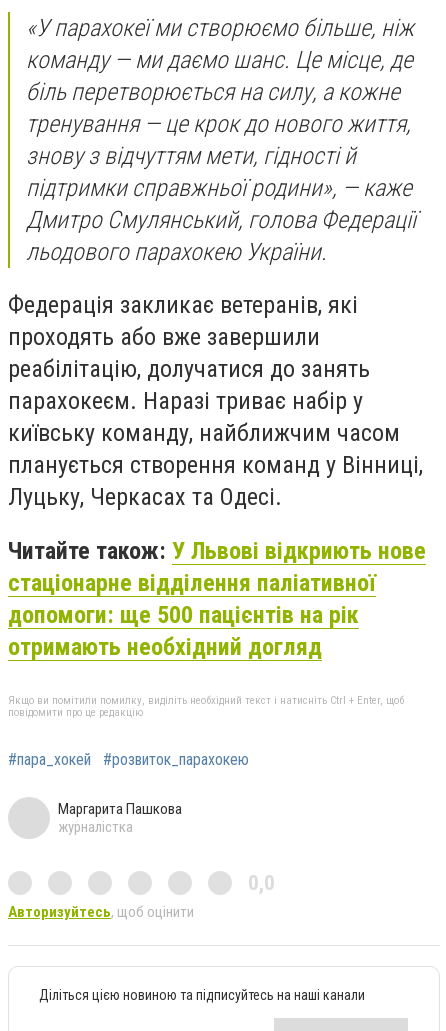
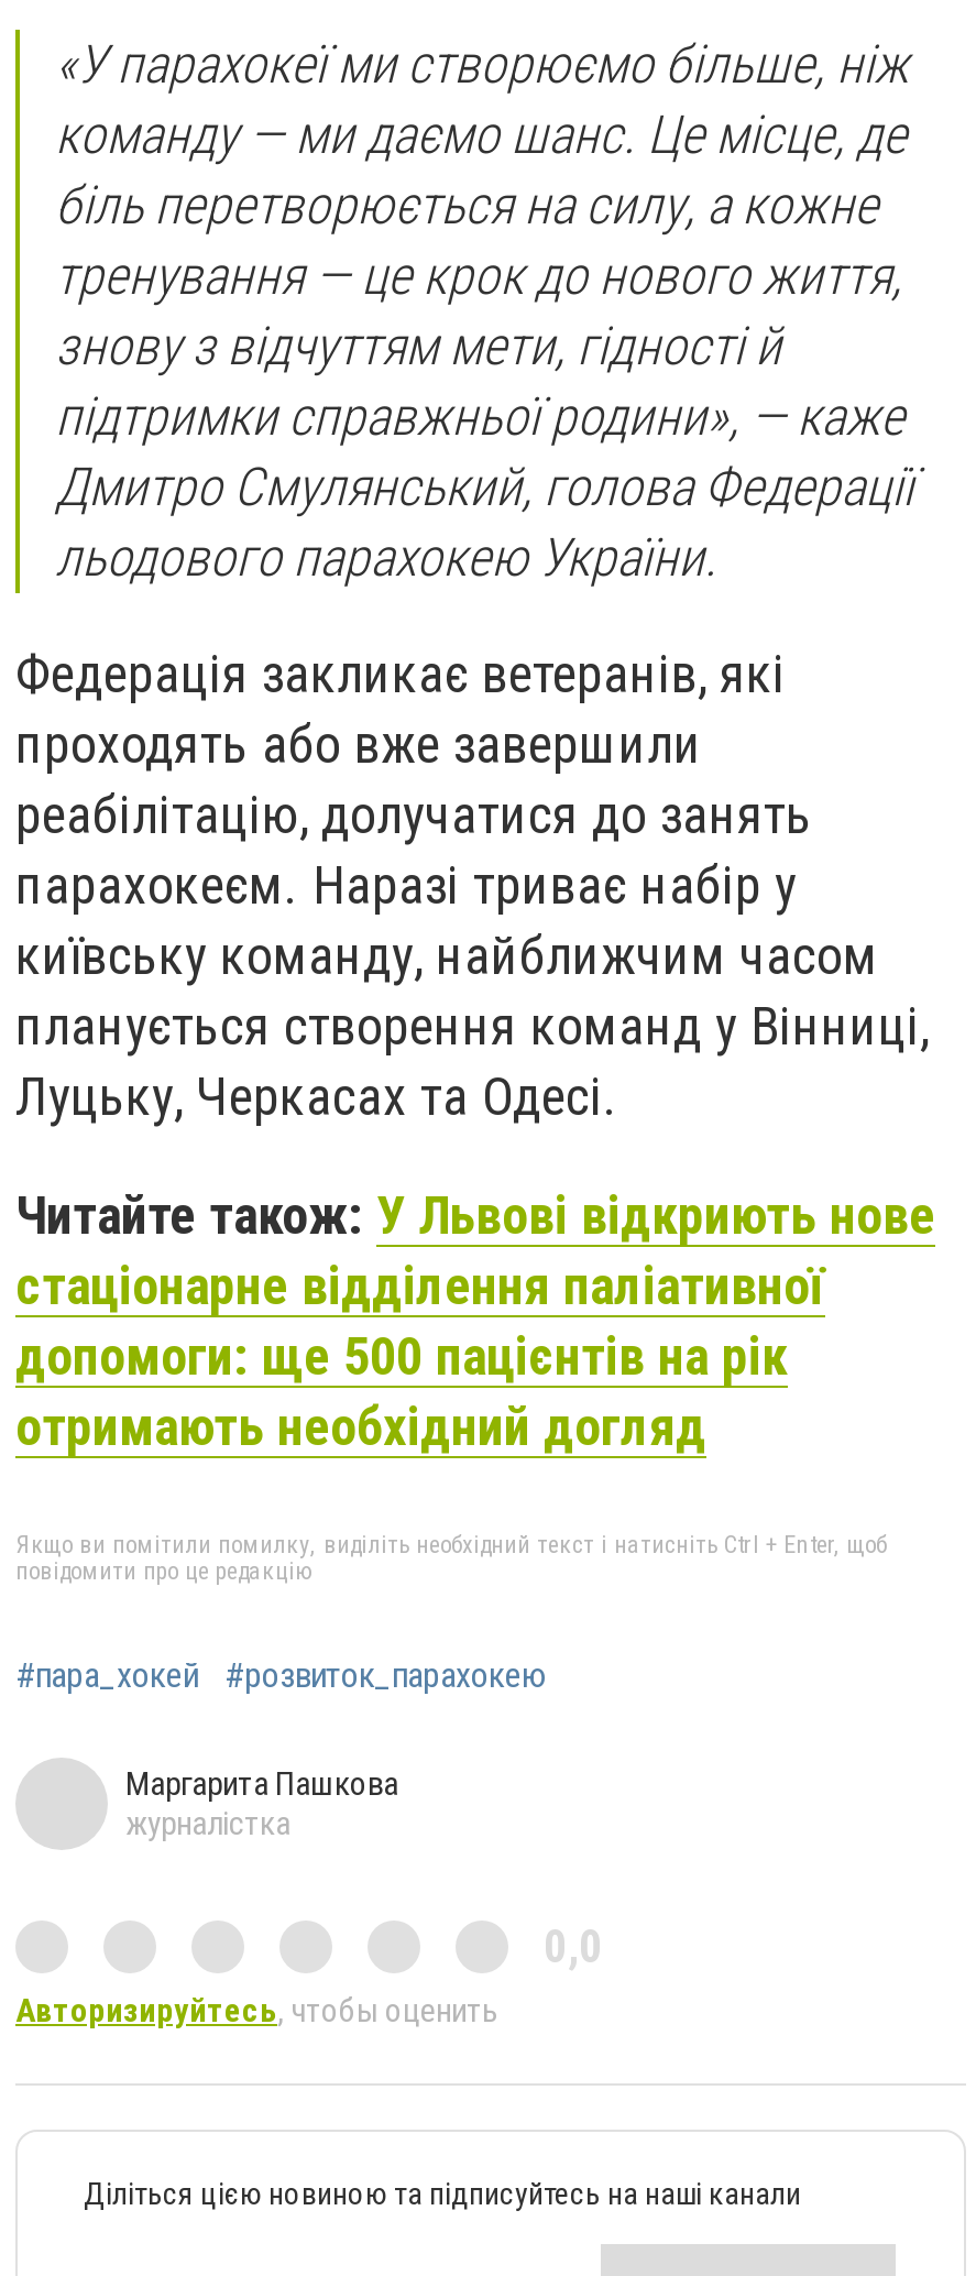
[8,902,194,920] Авторизуйтесь, щоб оцінити -> [15,1990,497,2029] Авторизируйтесь, чтобы оценить

